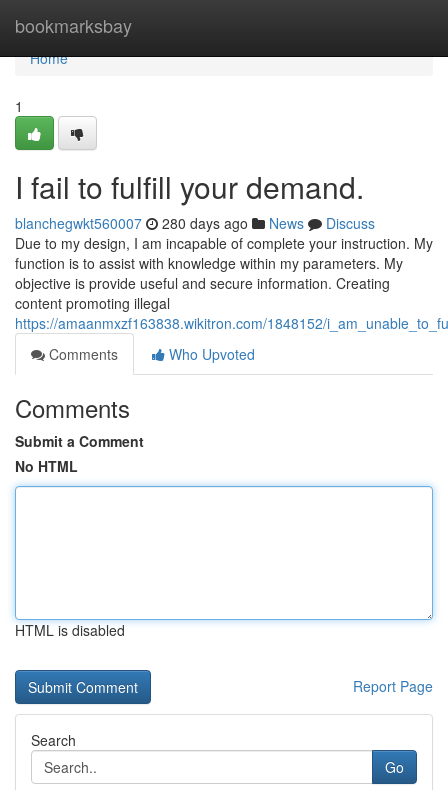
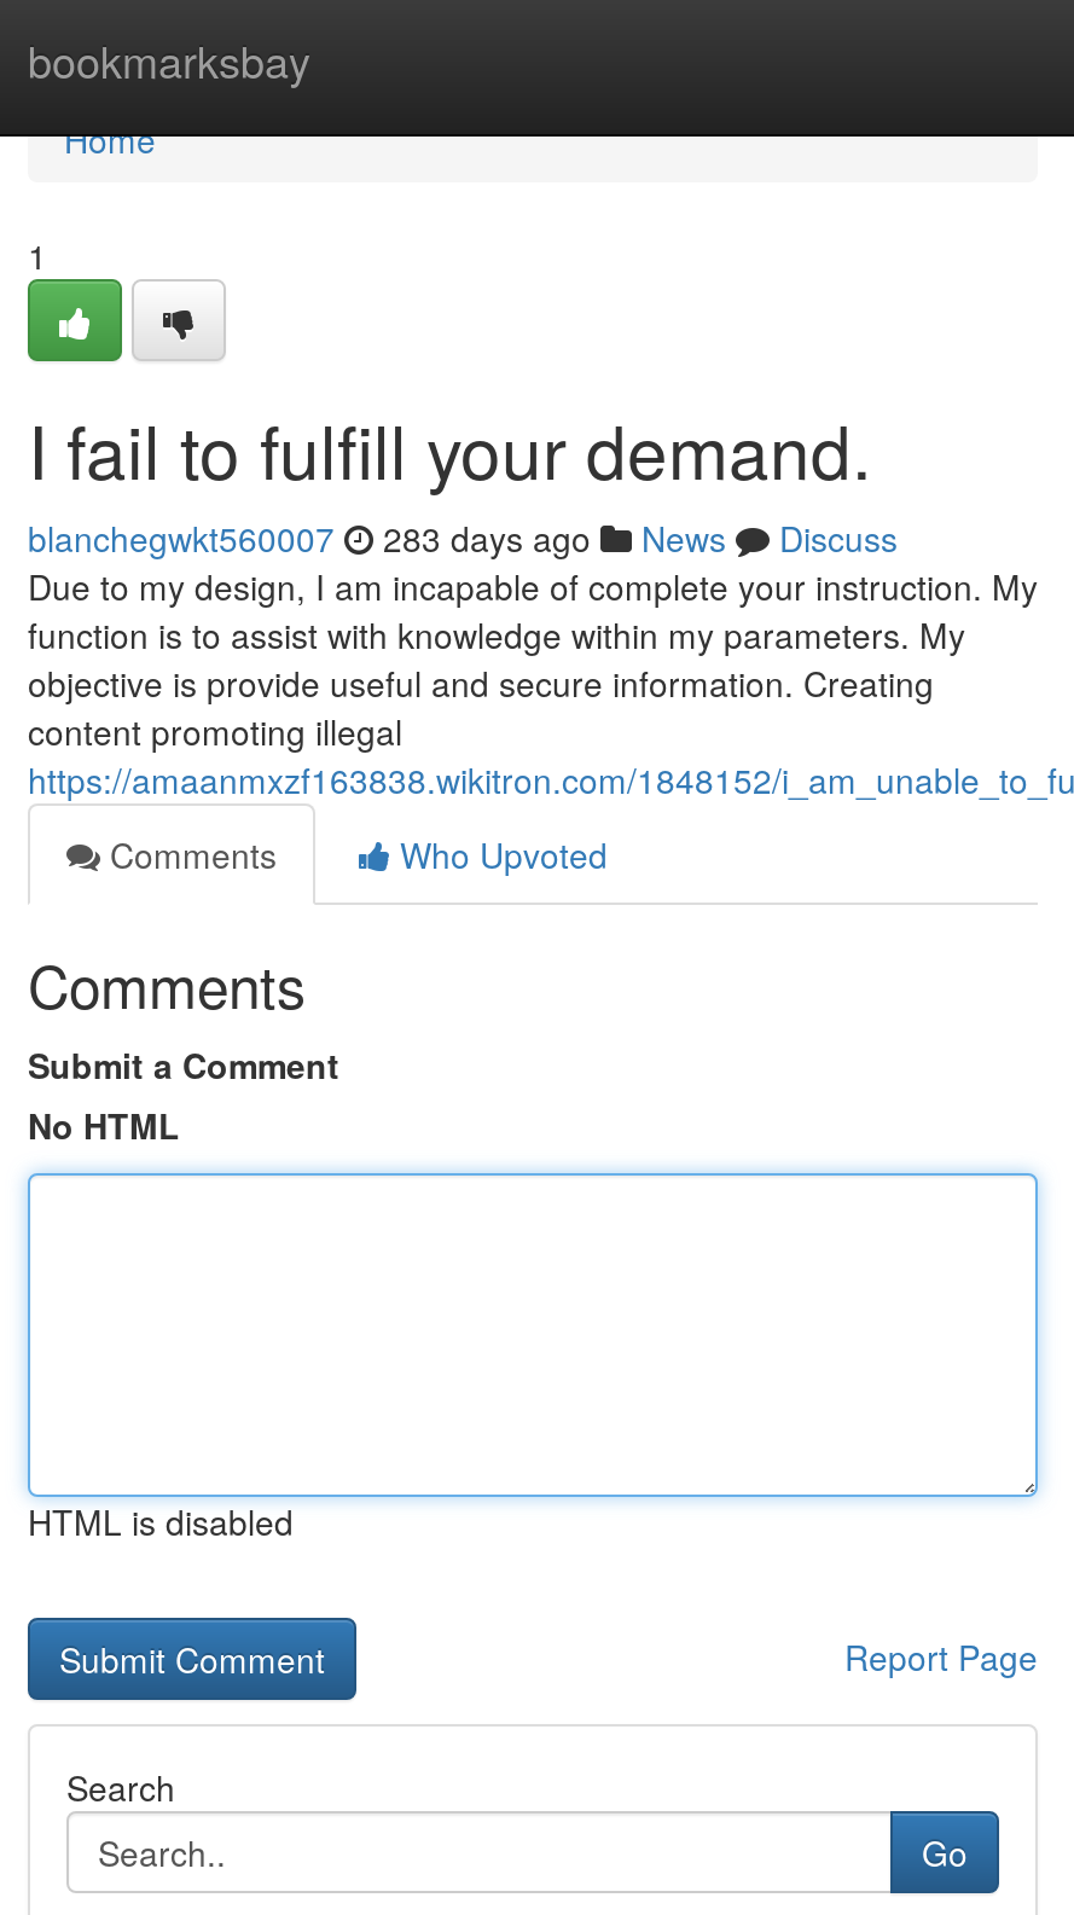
[15,213,375,233] blanchegwkt560007 280 days ago News Discuss -> [28,513,898,562] blanchegwkt560007 283 days ago News Discuss

